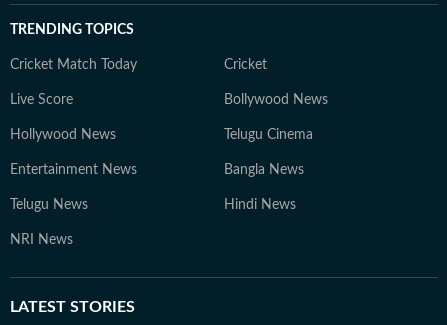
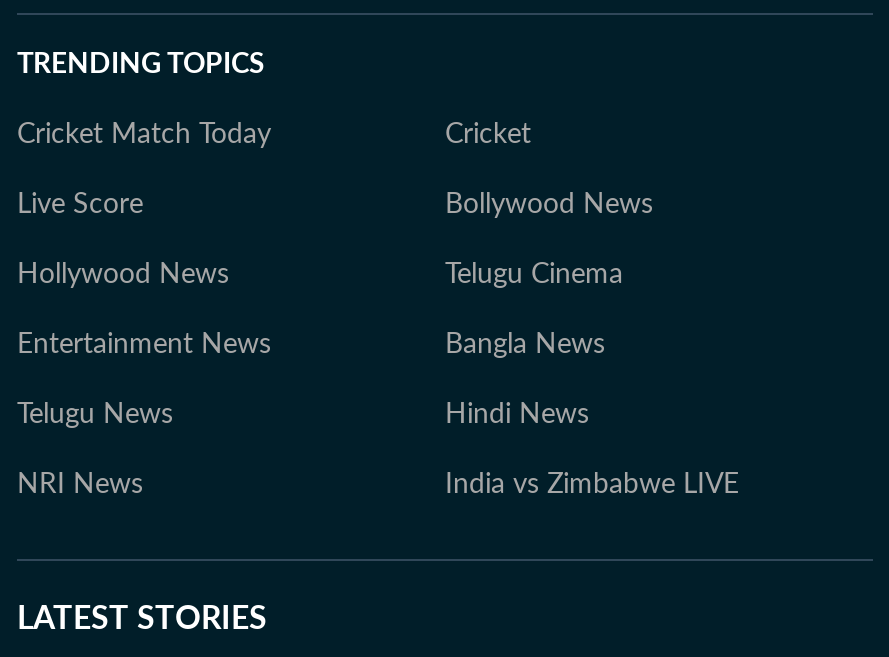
none -> [445,470,739,498] India vs Zimbabwe LIVE

